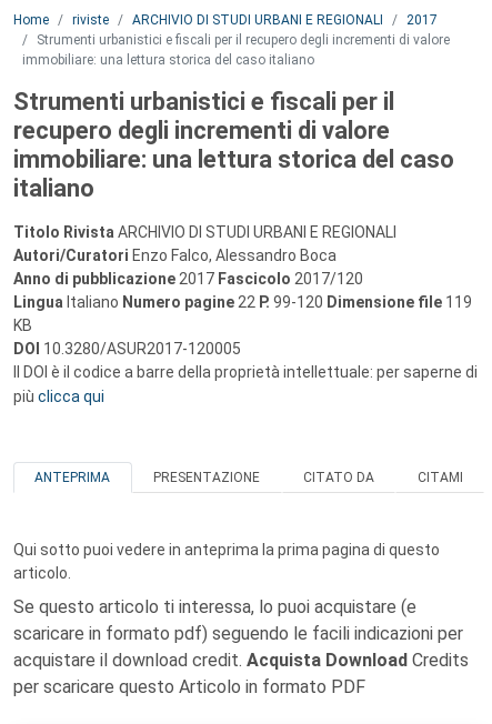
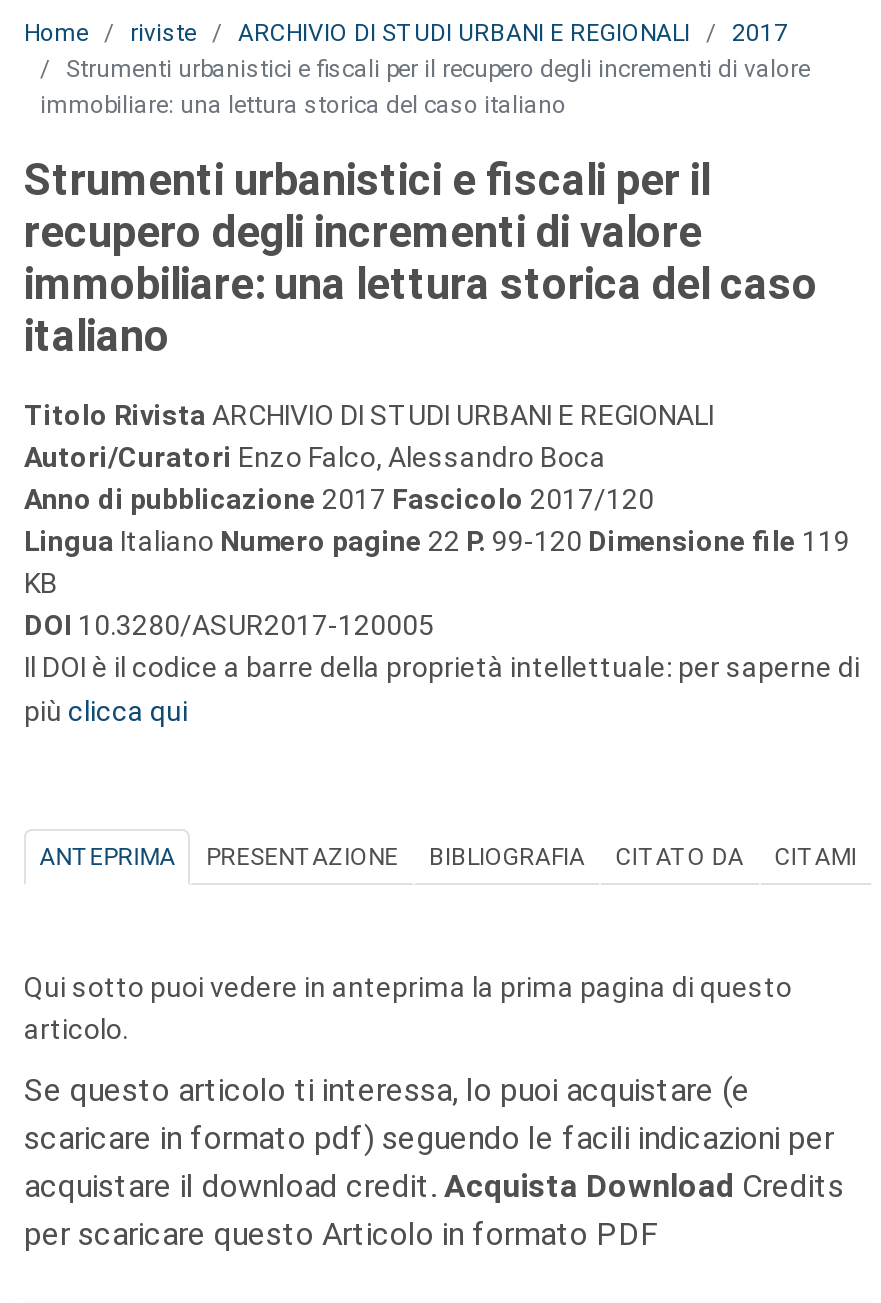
none -> [429,843,585,871] BIBLIOGRAFIA

